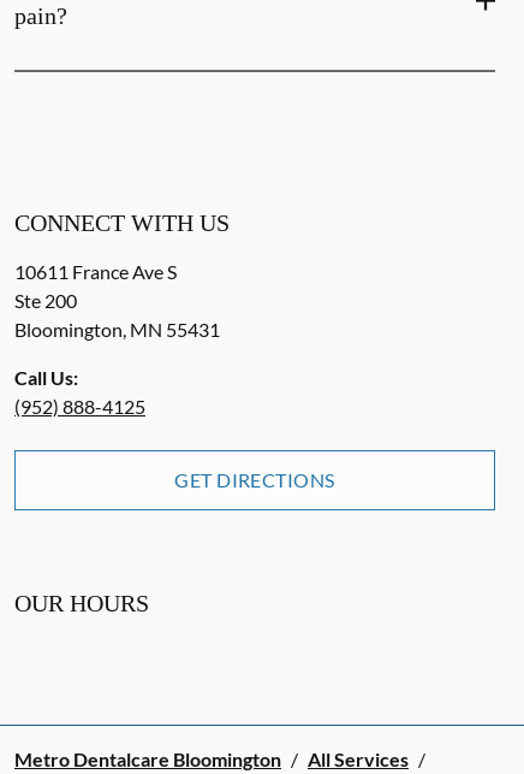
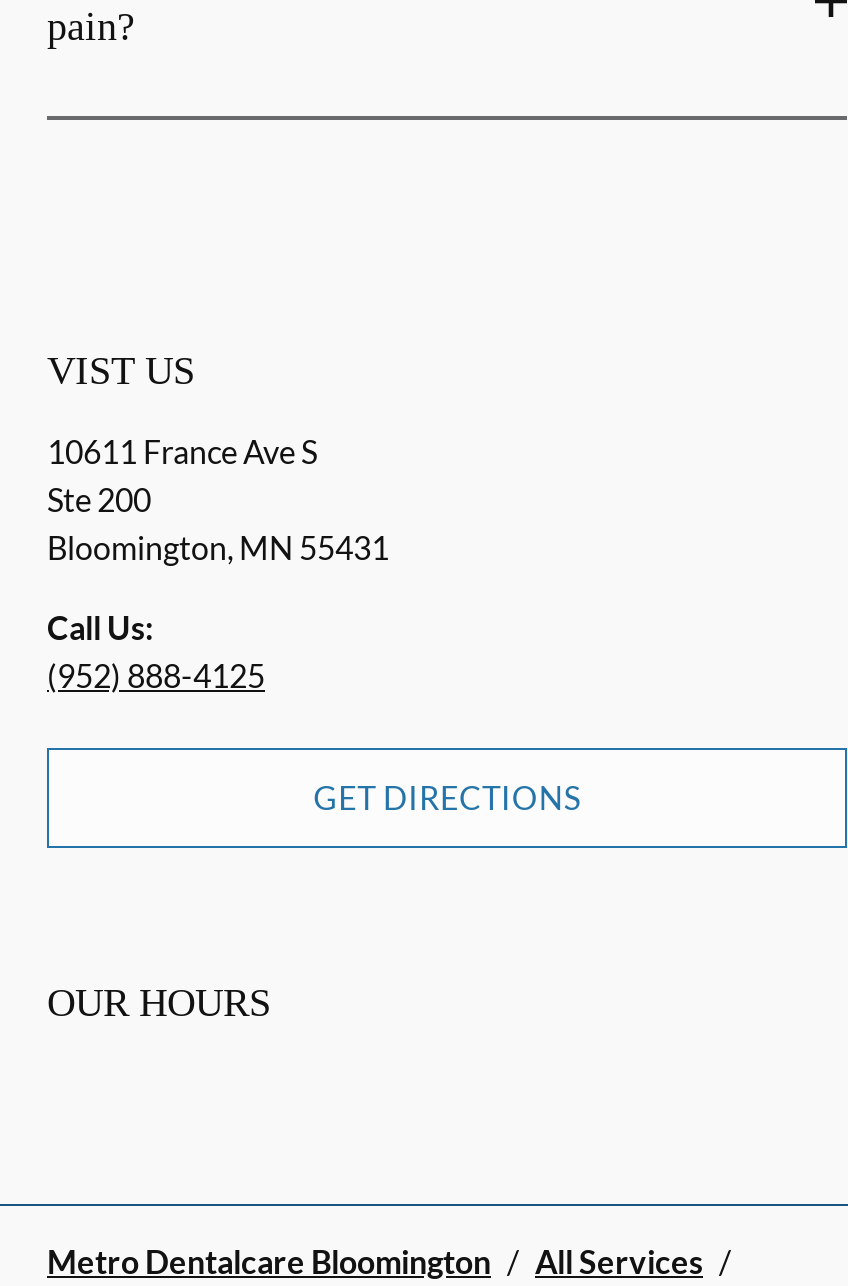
[14,209,230,236] CONNECT WITH US -> [47,348,195,392] VIST US

